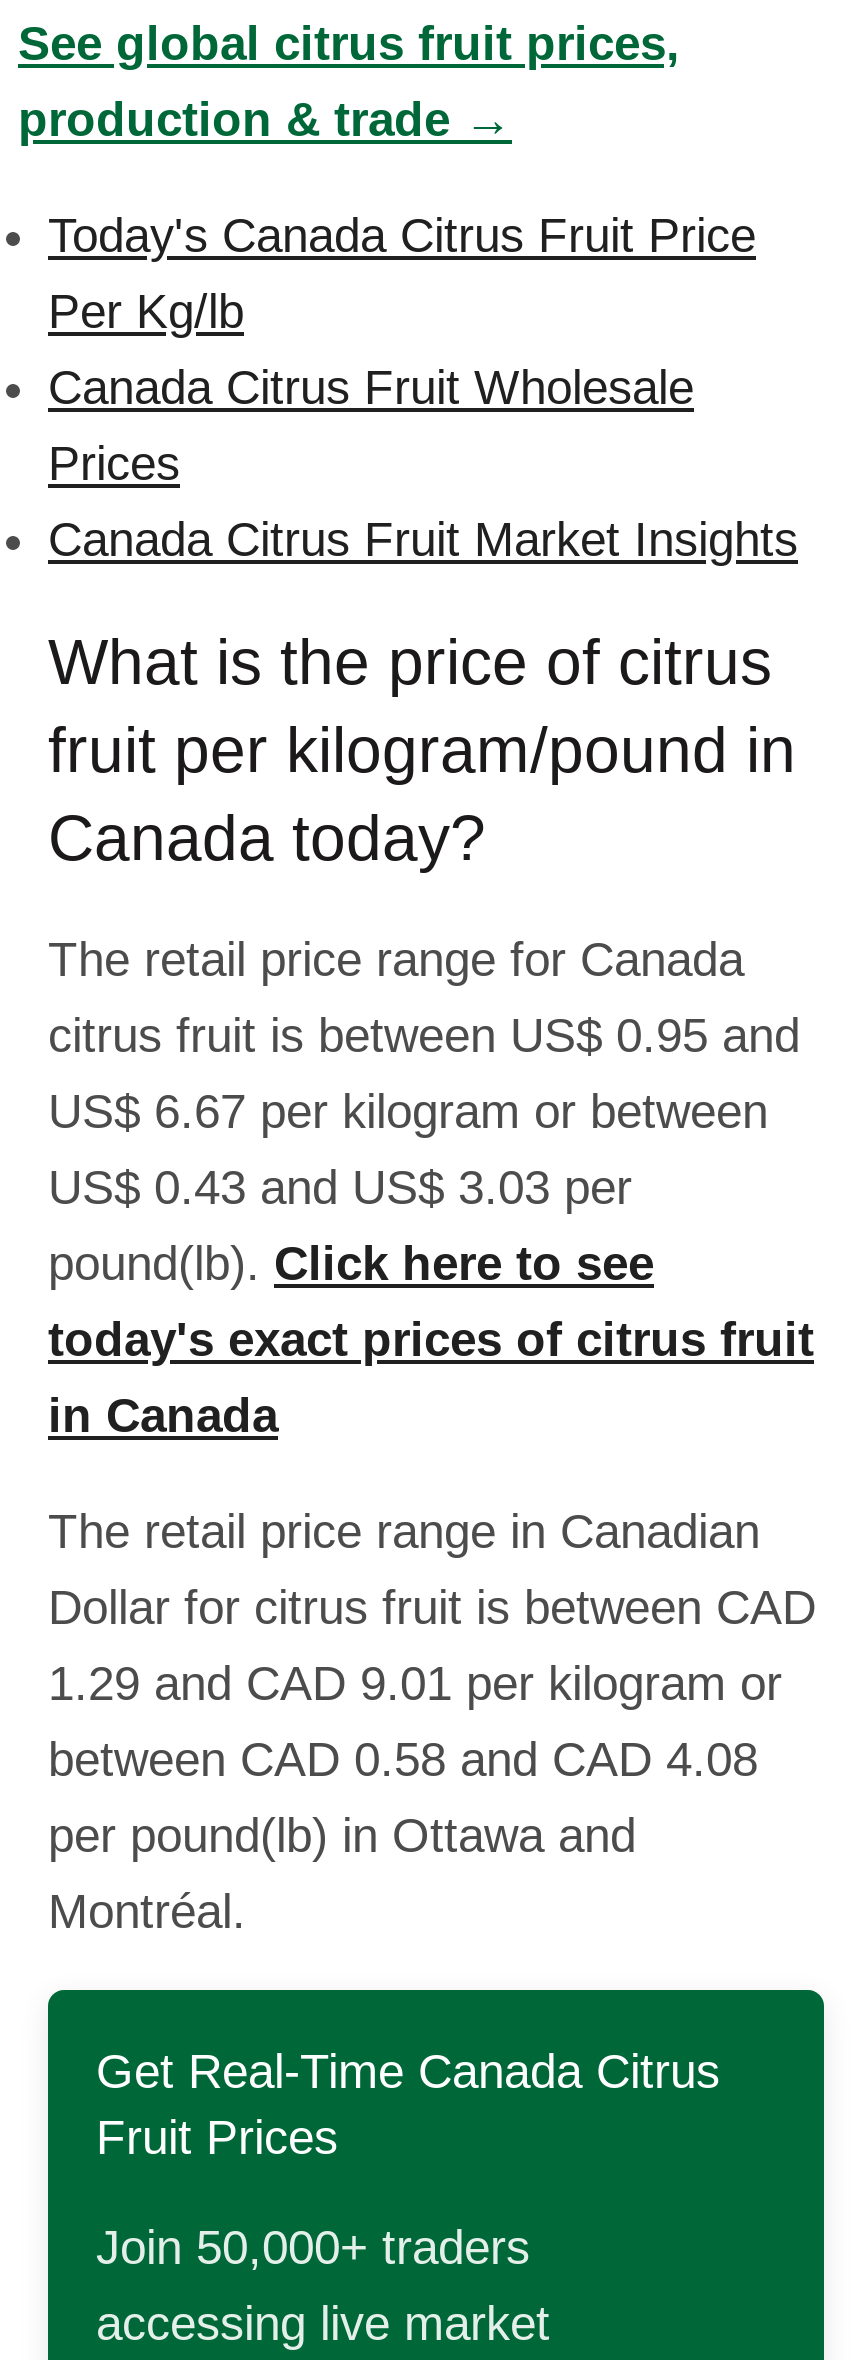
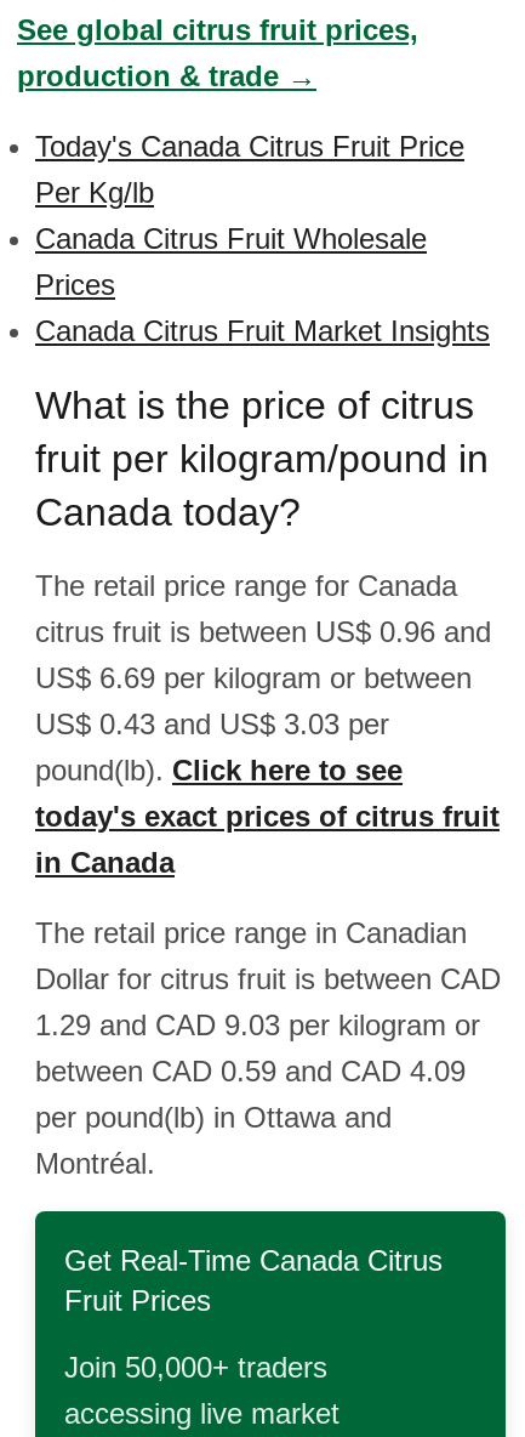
[48,1008,800,1062] citrus fruit is between US$ 0.95 and -> [35,615,491,648] citrus fruit is between US$ 0.96 and
[48,1084,768,1138] US$ 6.67 per kilogram or between -> [35,661,472,694] US$ 6.69 per kilogram or between
[48,1656,782,1710] 1.29 and CAD 9.01 per kilogram or -> [35,1009,480,1041] 1.29 and CAD 9.03 per kilogram or
[48,1732,758,1786] between CAD 0.58 and CAD 4.08 -> [35,1055,466,1087] between CAD 0.59 and CAD 4.09

